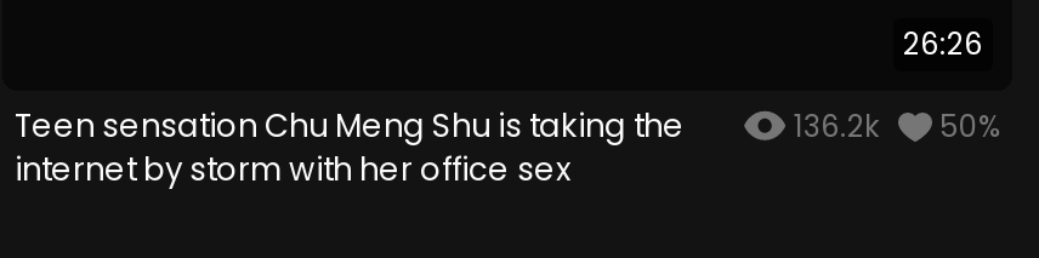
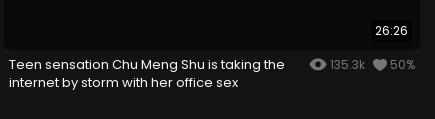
[787,104,1000,145] 136.2k 50% -> [327,55,415,72] 135.3k 50%

